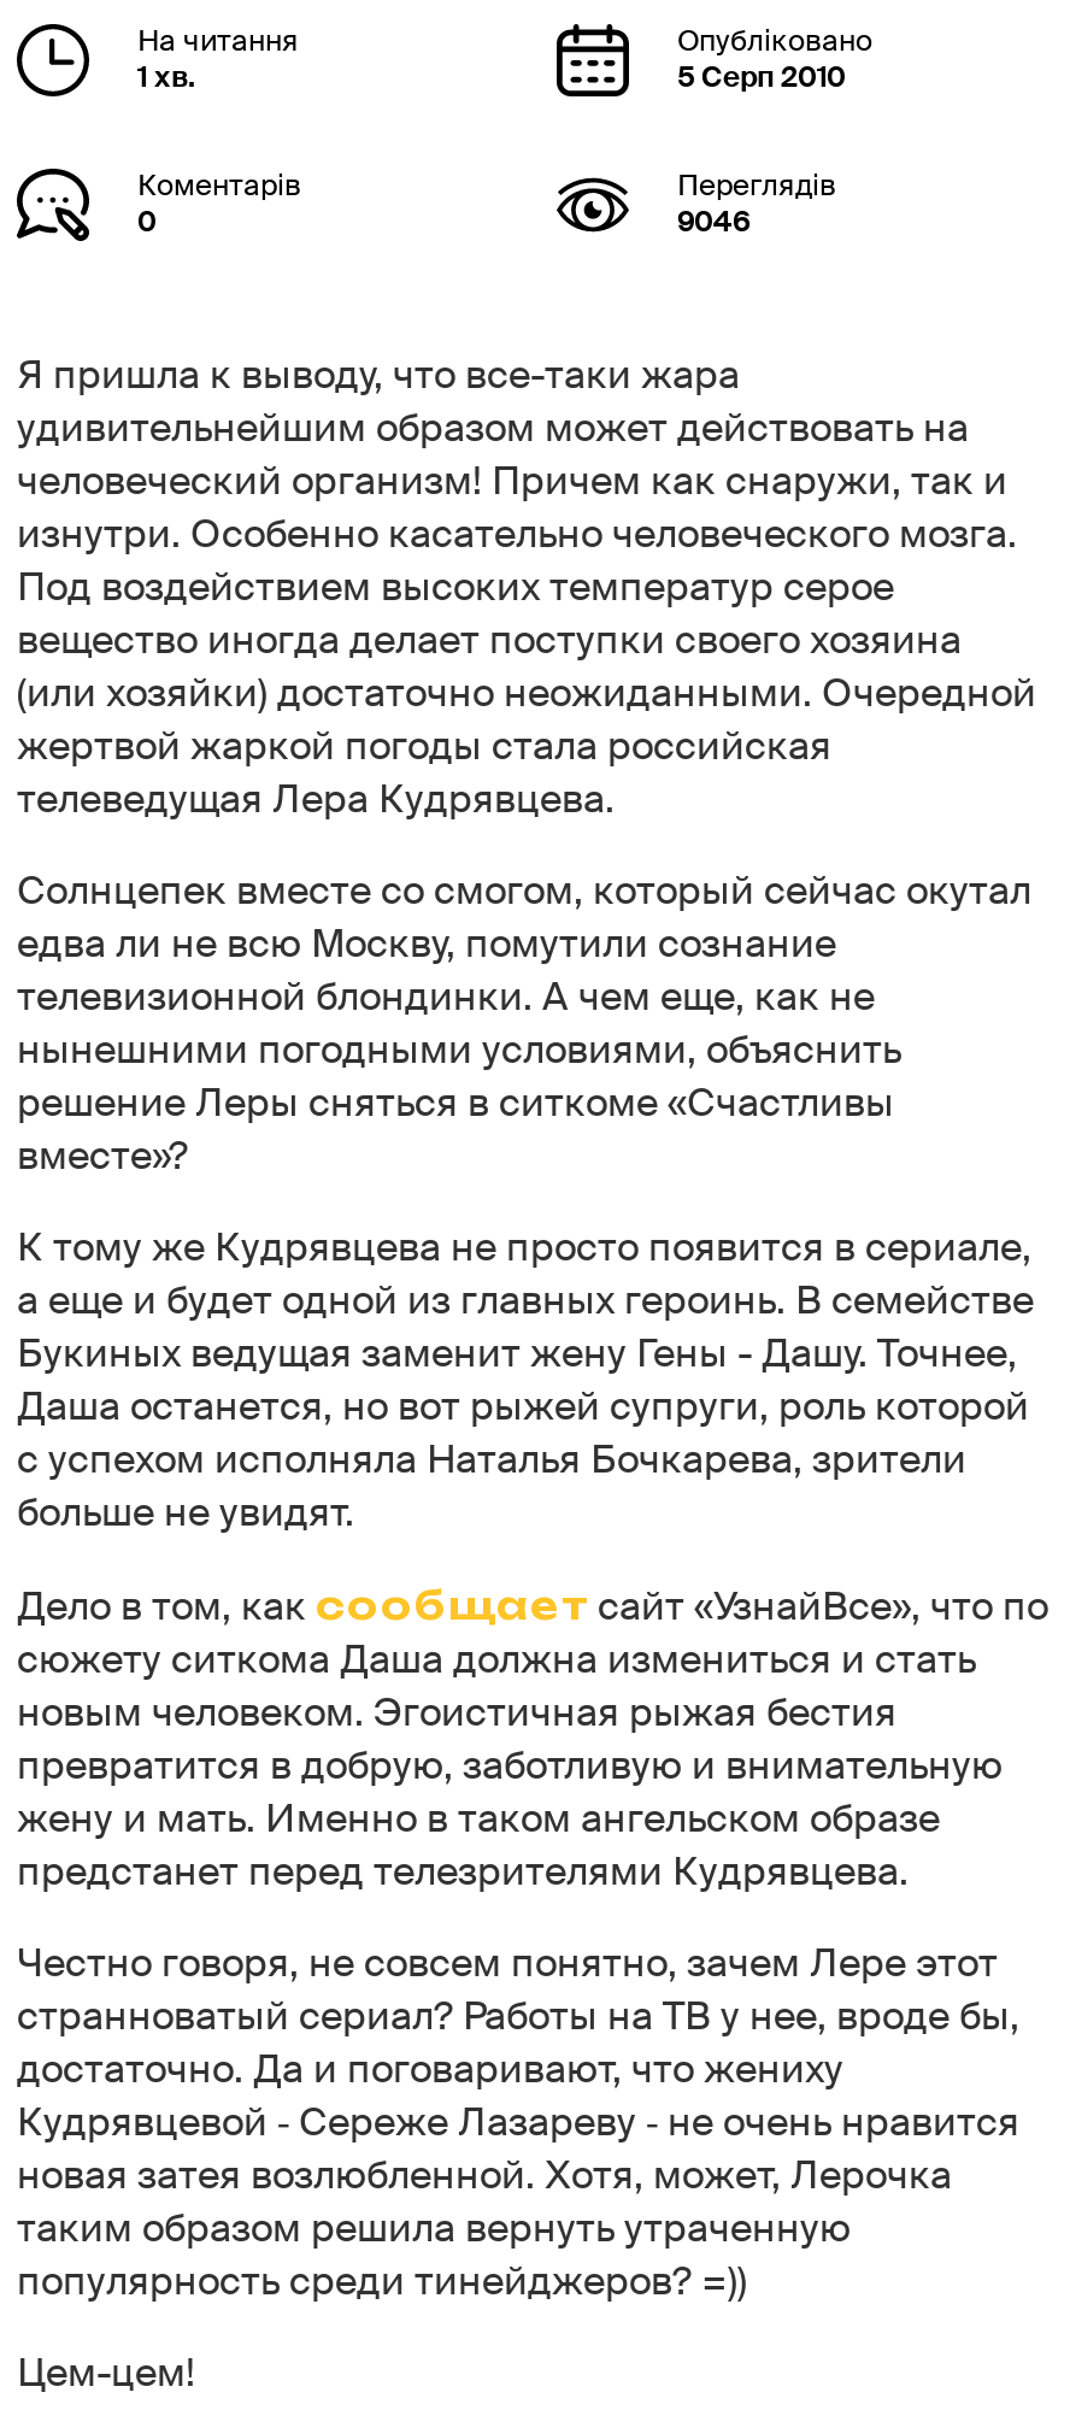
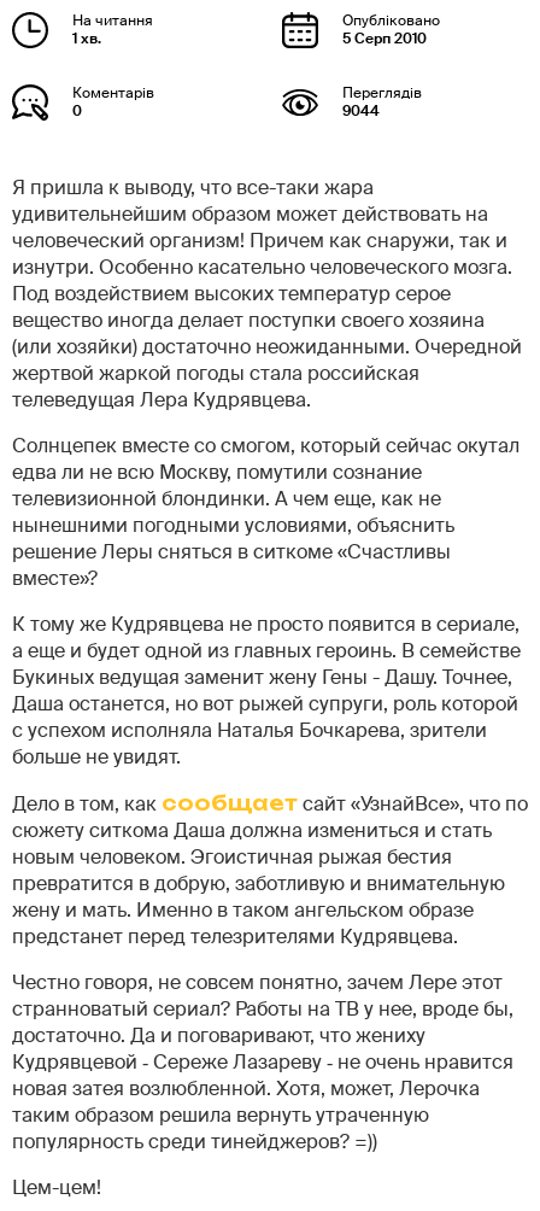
[677,202,752,241] 9046 -> [342,101,380,121] 9044

